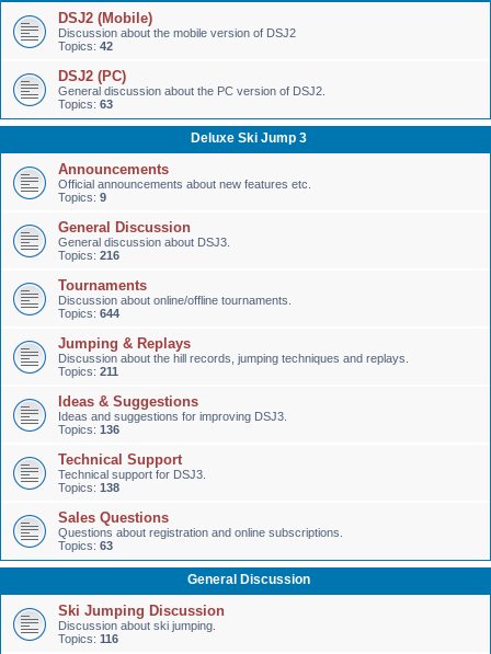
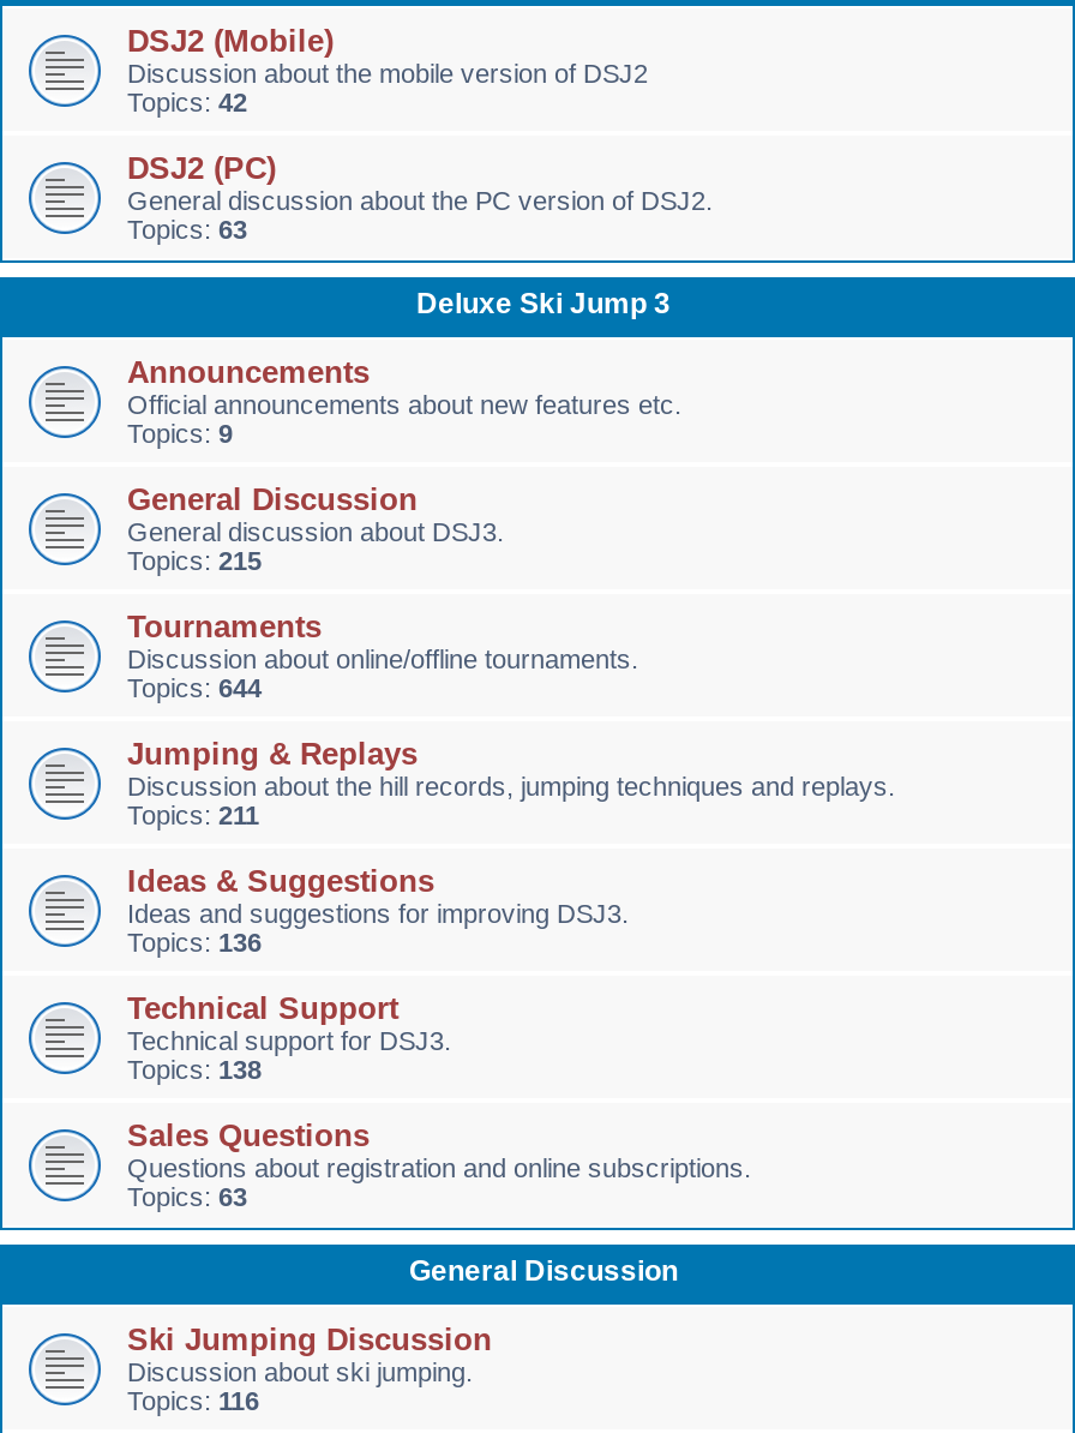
[58,249,119,262] Topics: 216 -> [127,546,262,575] Topics: 215

